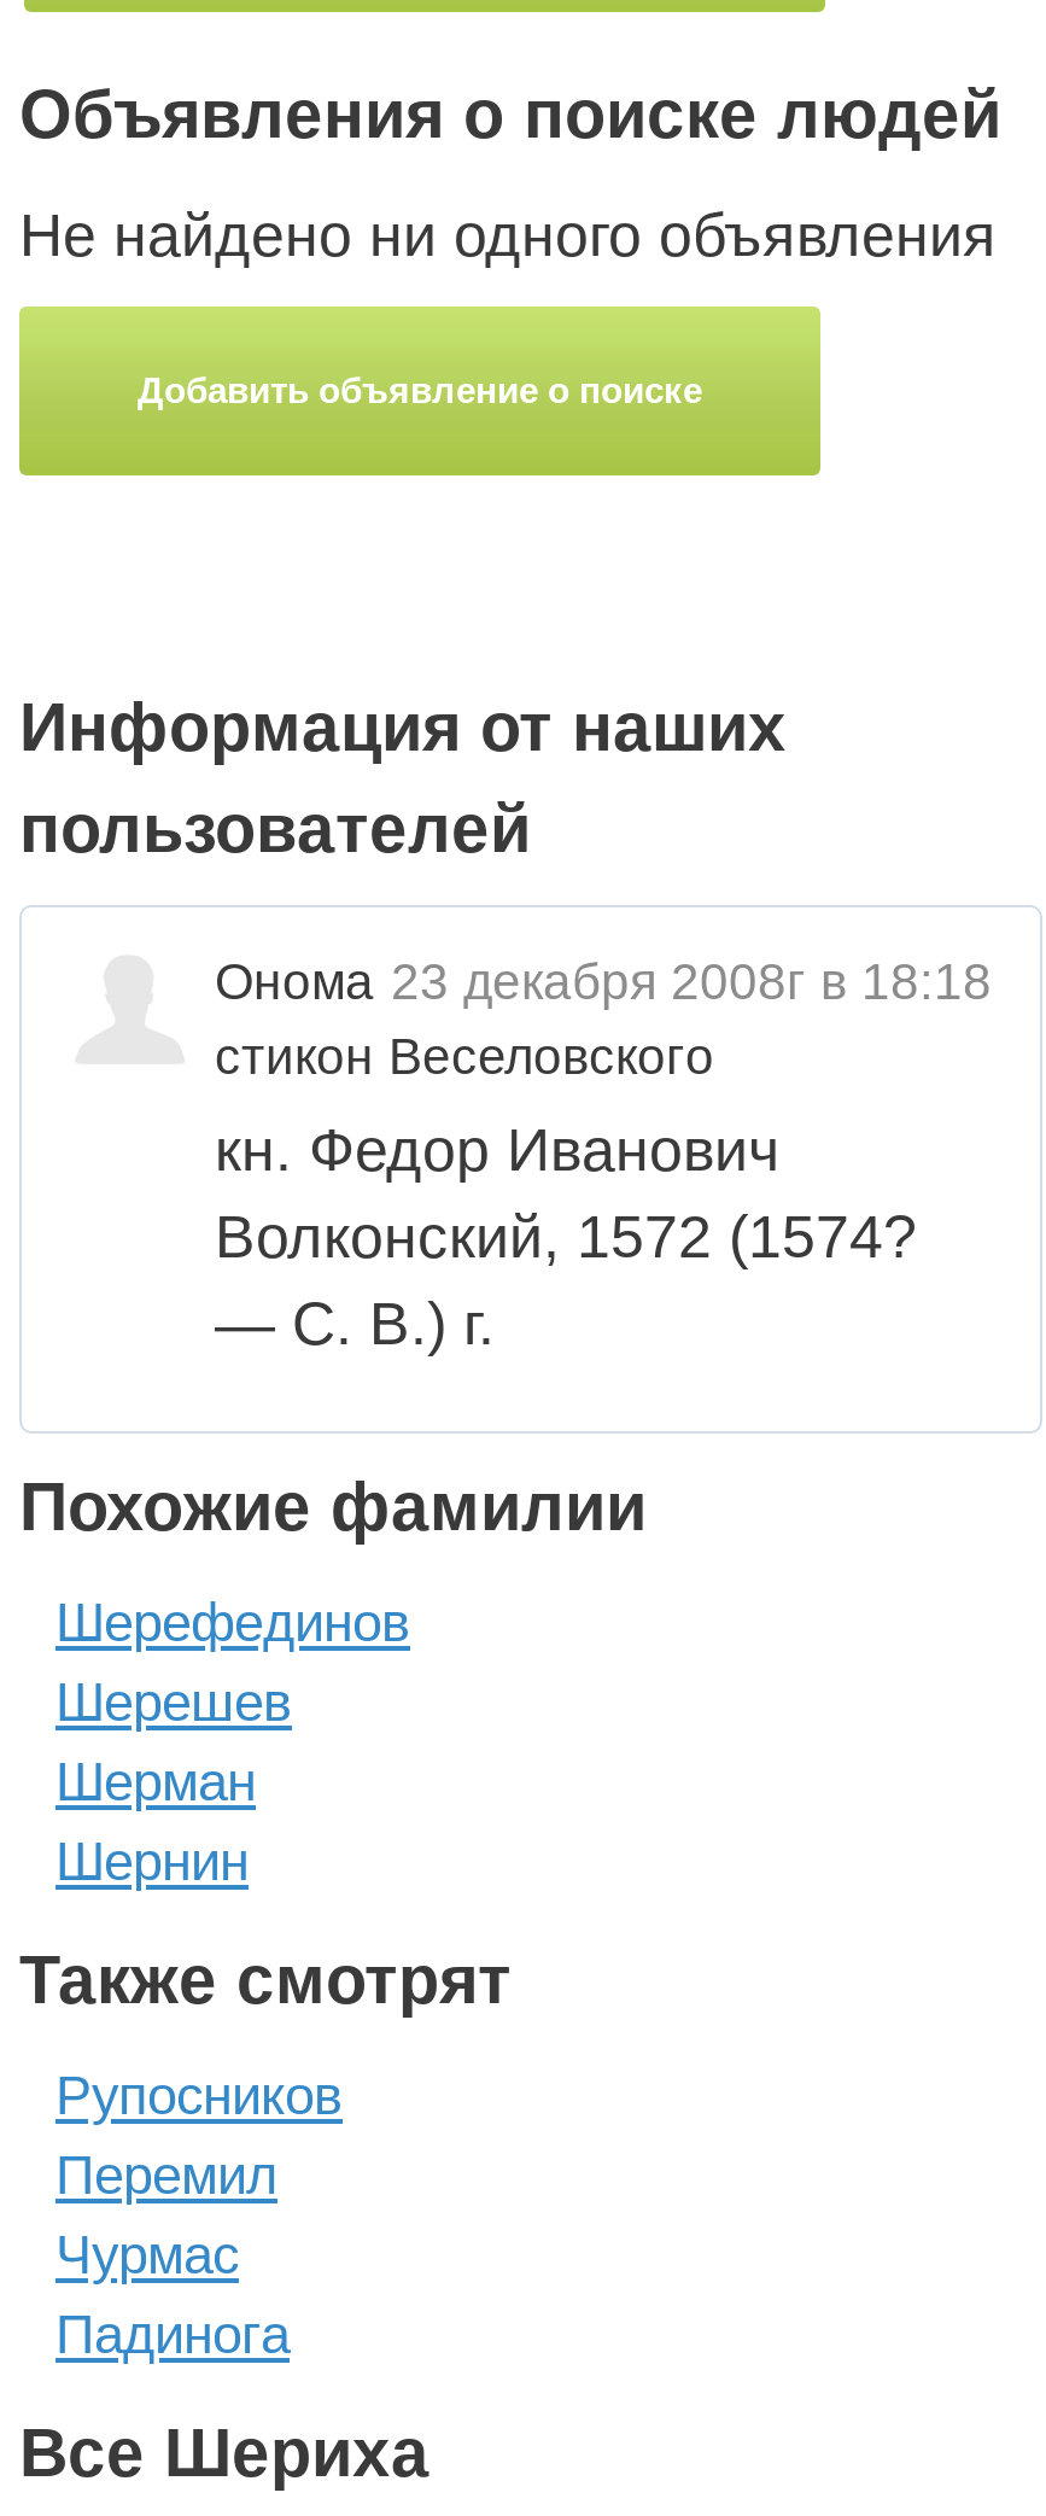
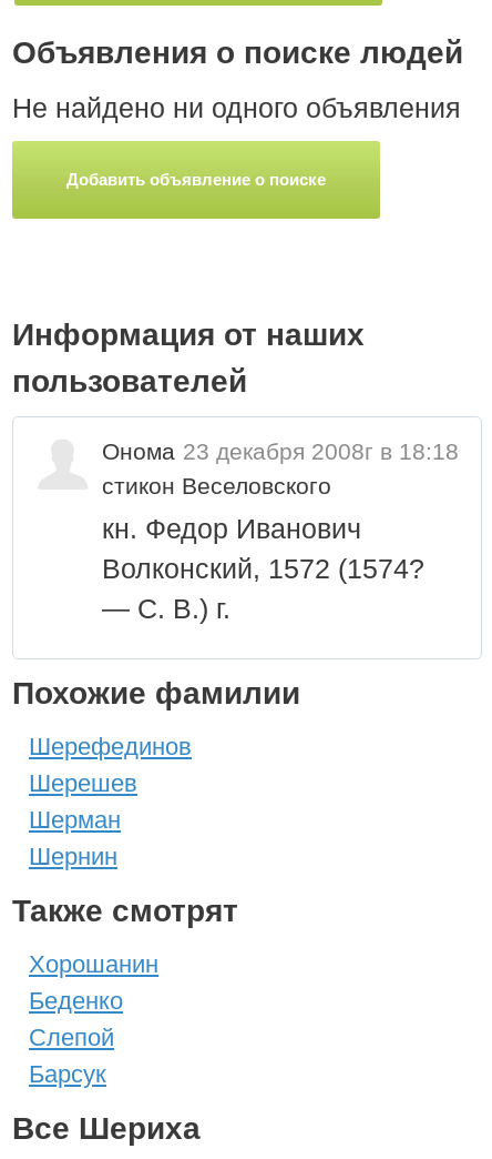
[55,2067,343,2366] Рупосников | Перемил | Чурмас | Падинога -> [29,951,158,1088] Хорошанин | Беденко | Слепой | Барсук

